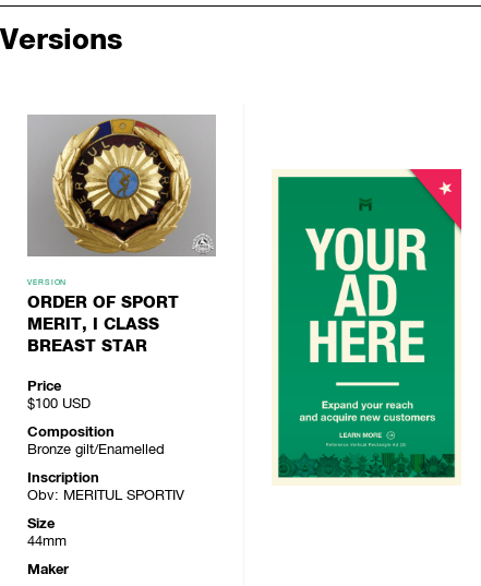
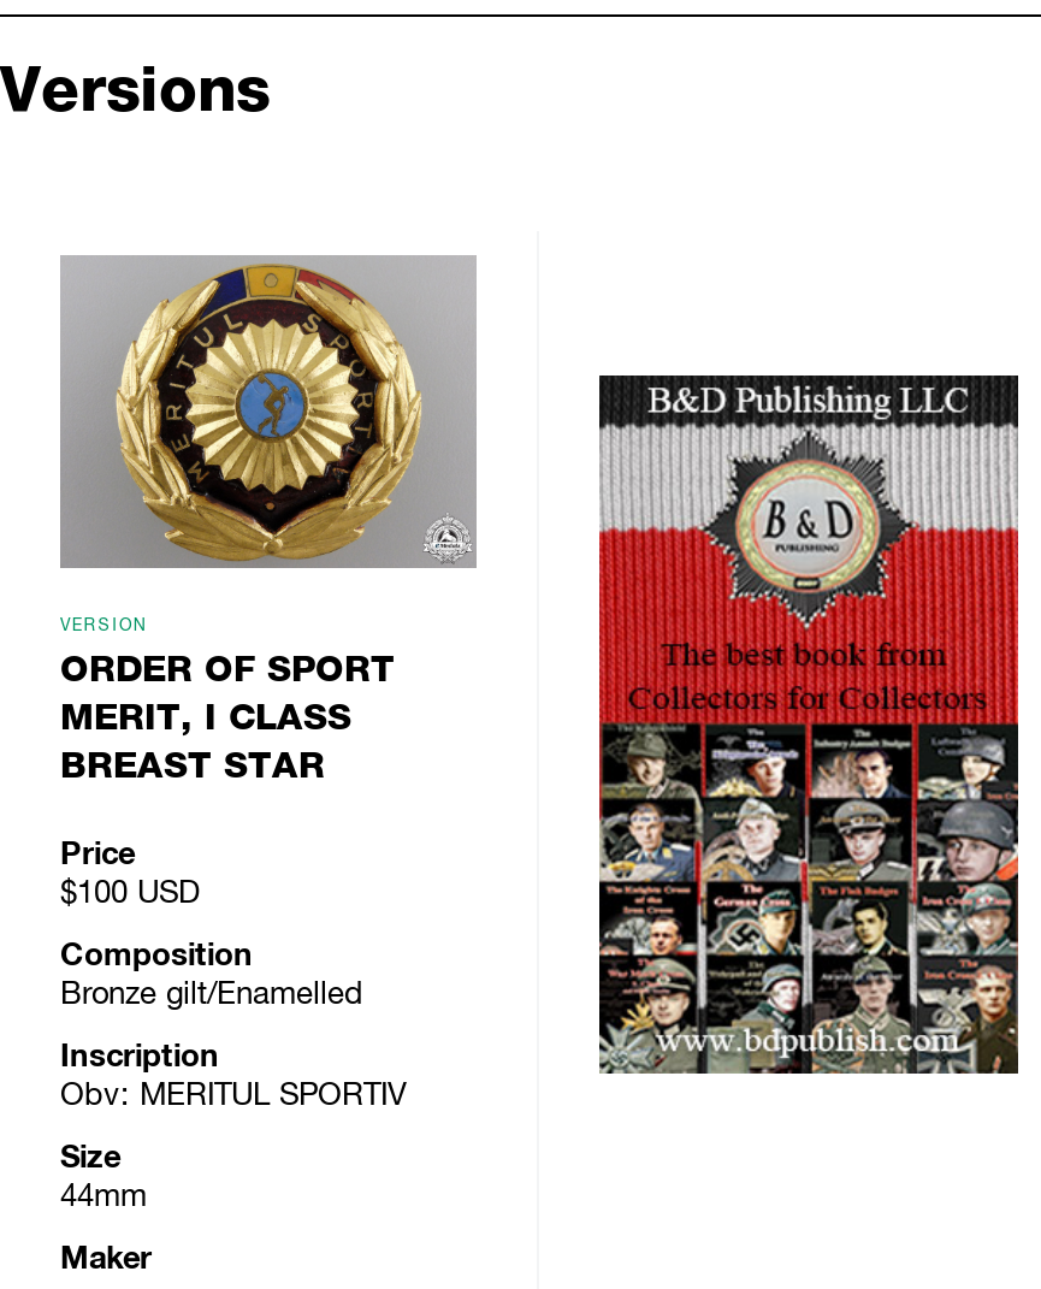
[272,168,462,486] [image] -> [597,373,1021,1076] [image]

